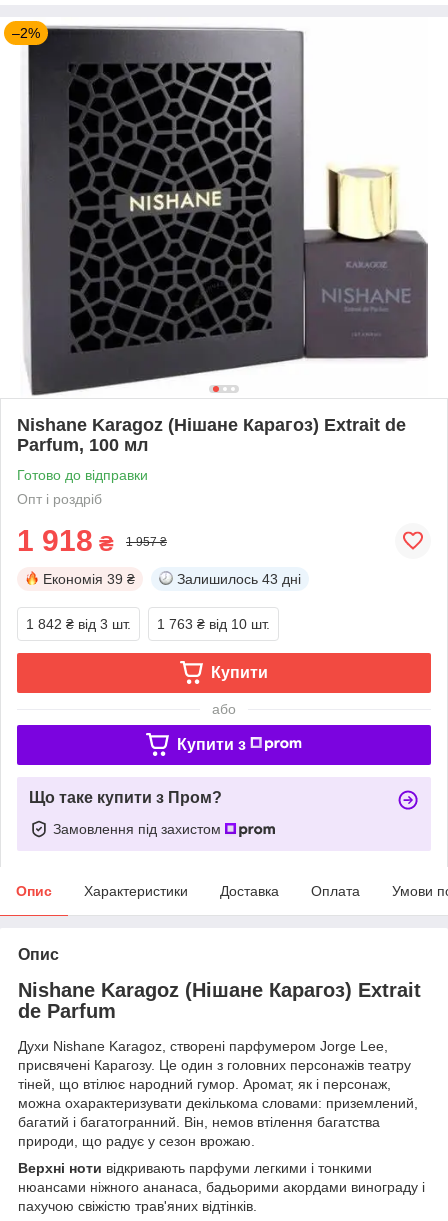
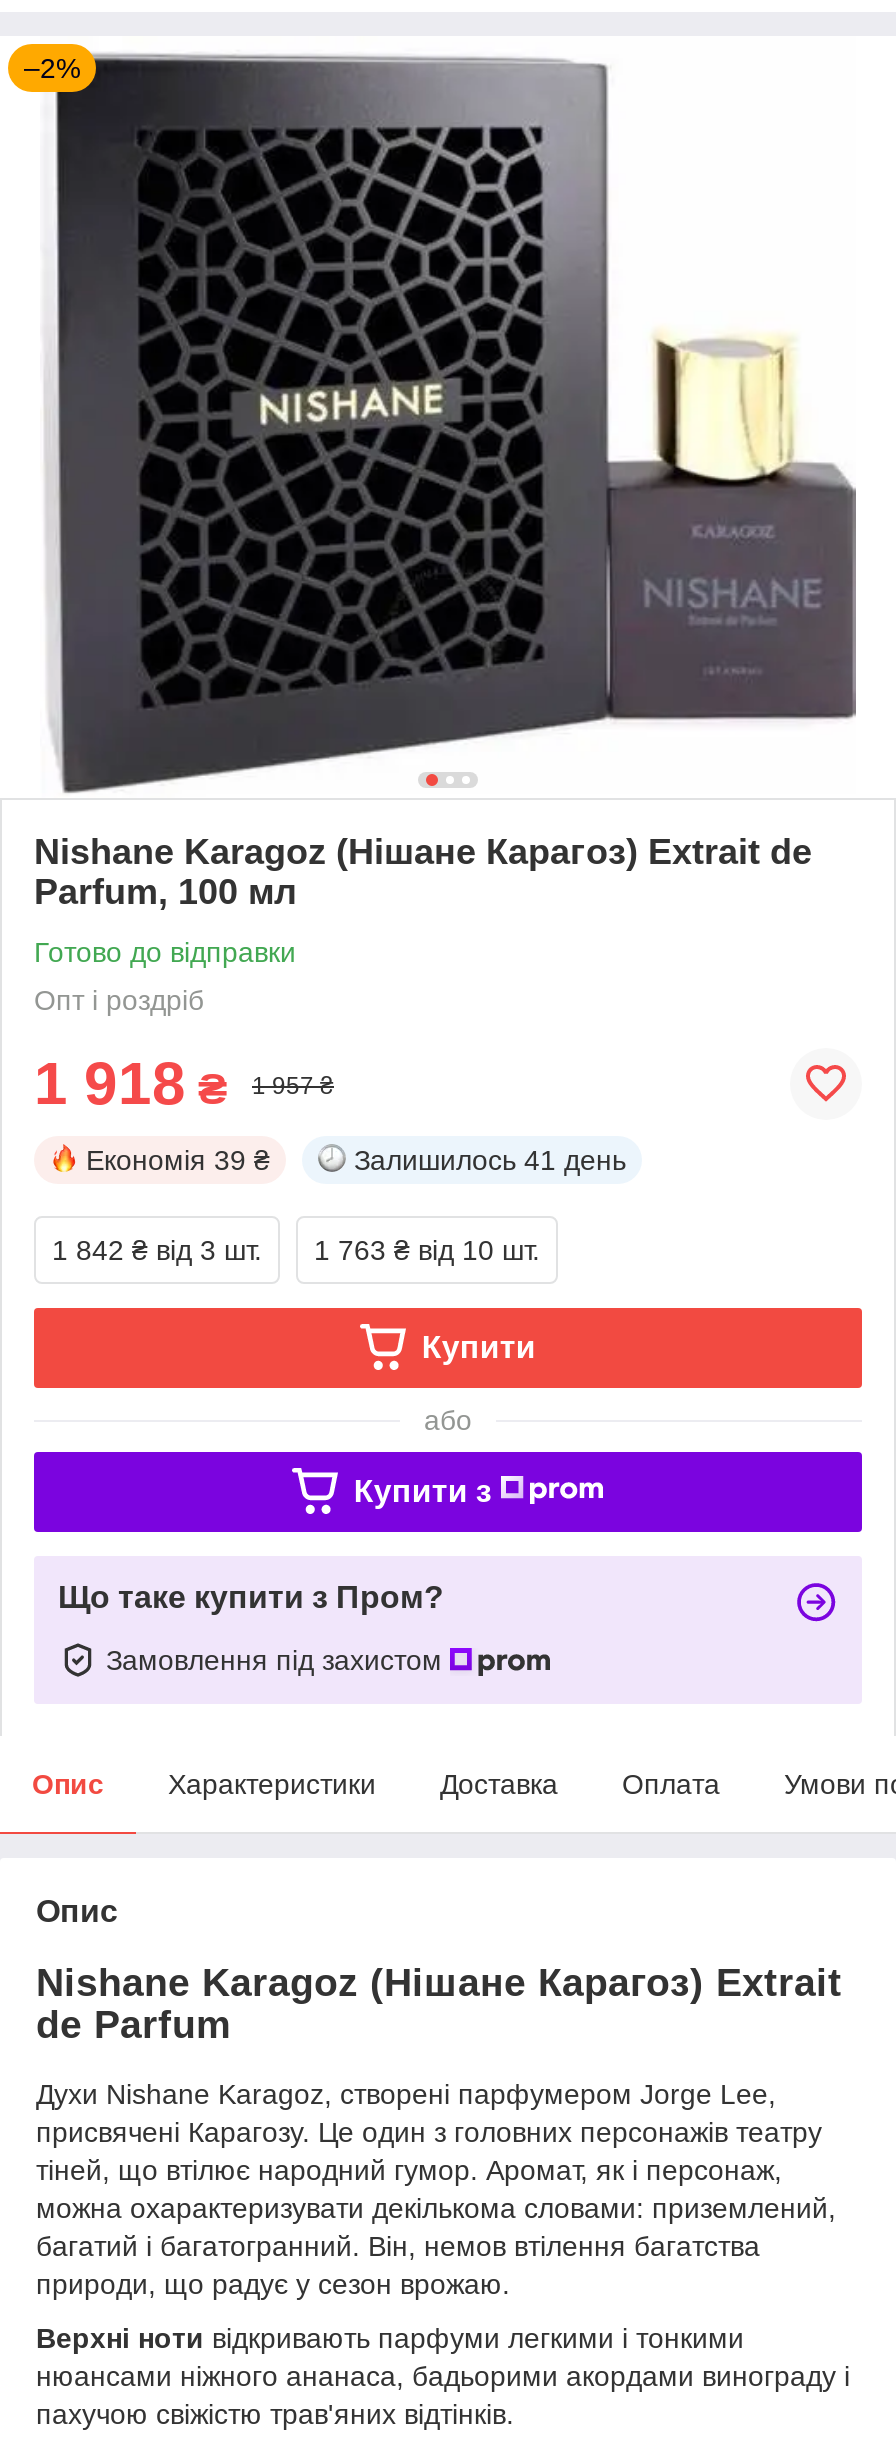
[177,571,301,587] Залишилось 43 дні -> [354,1144,626,1176] Залишилось 41 день

